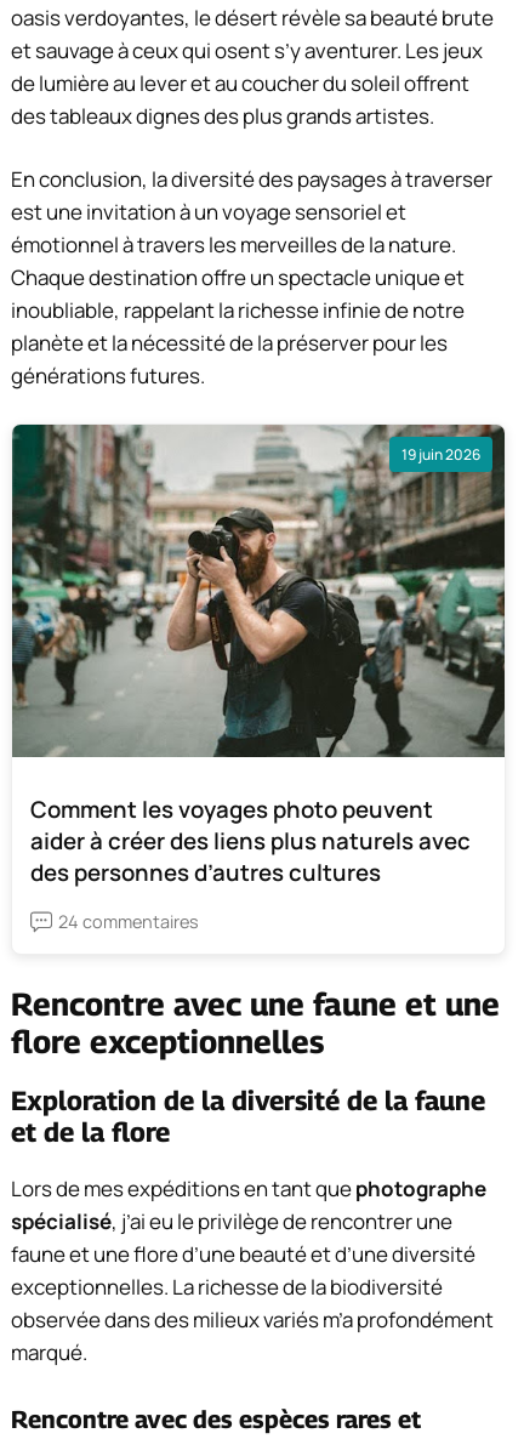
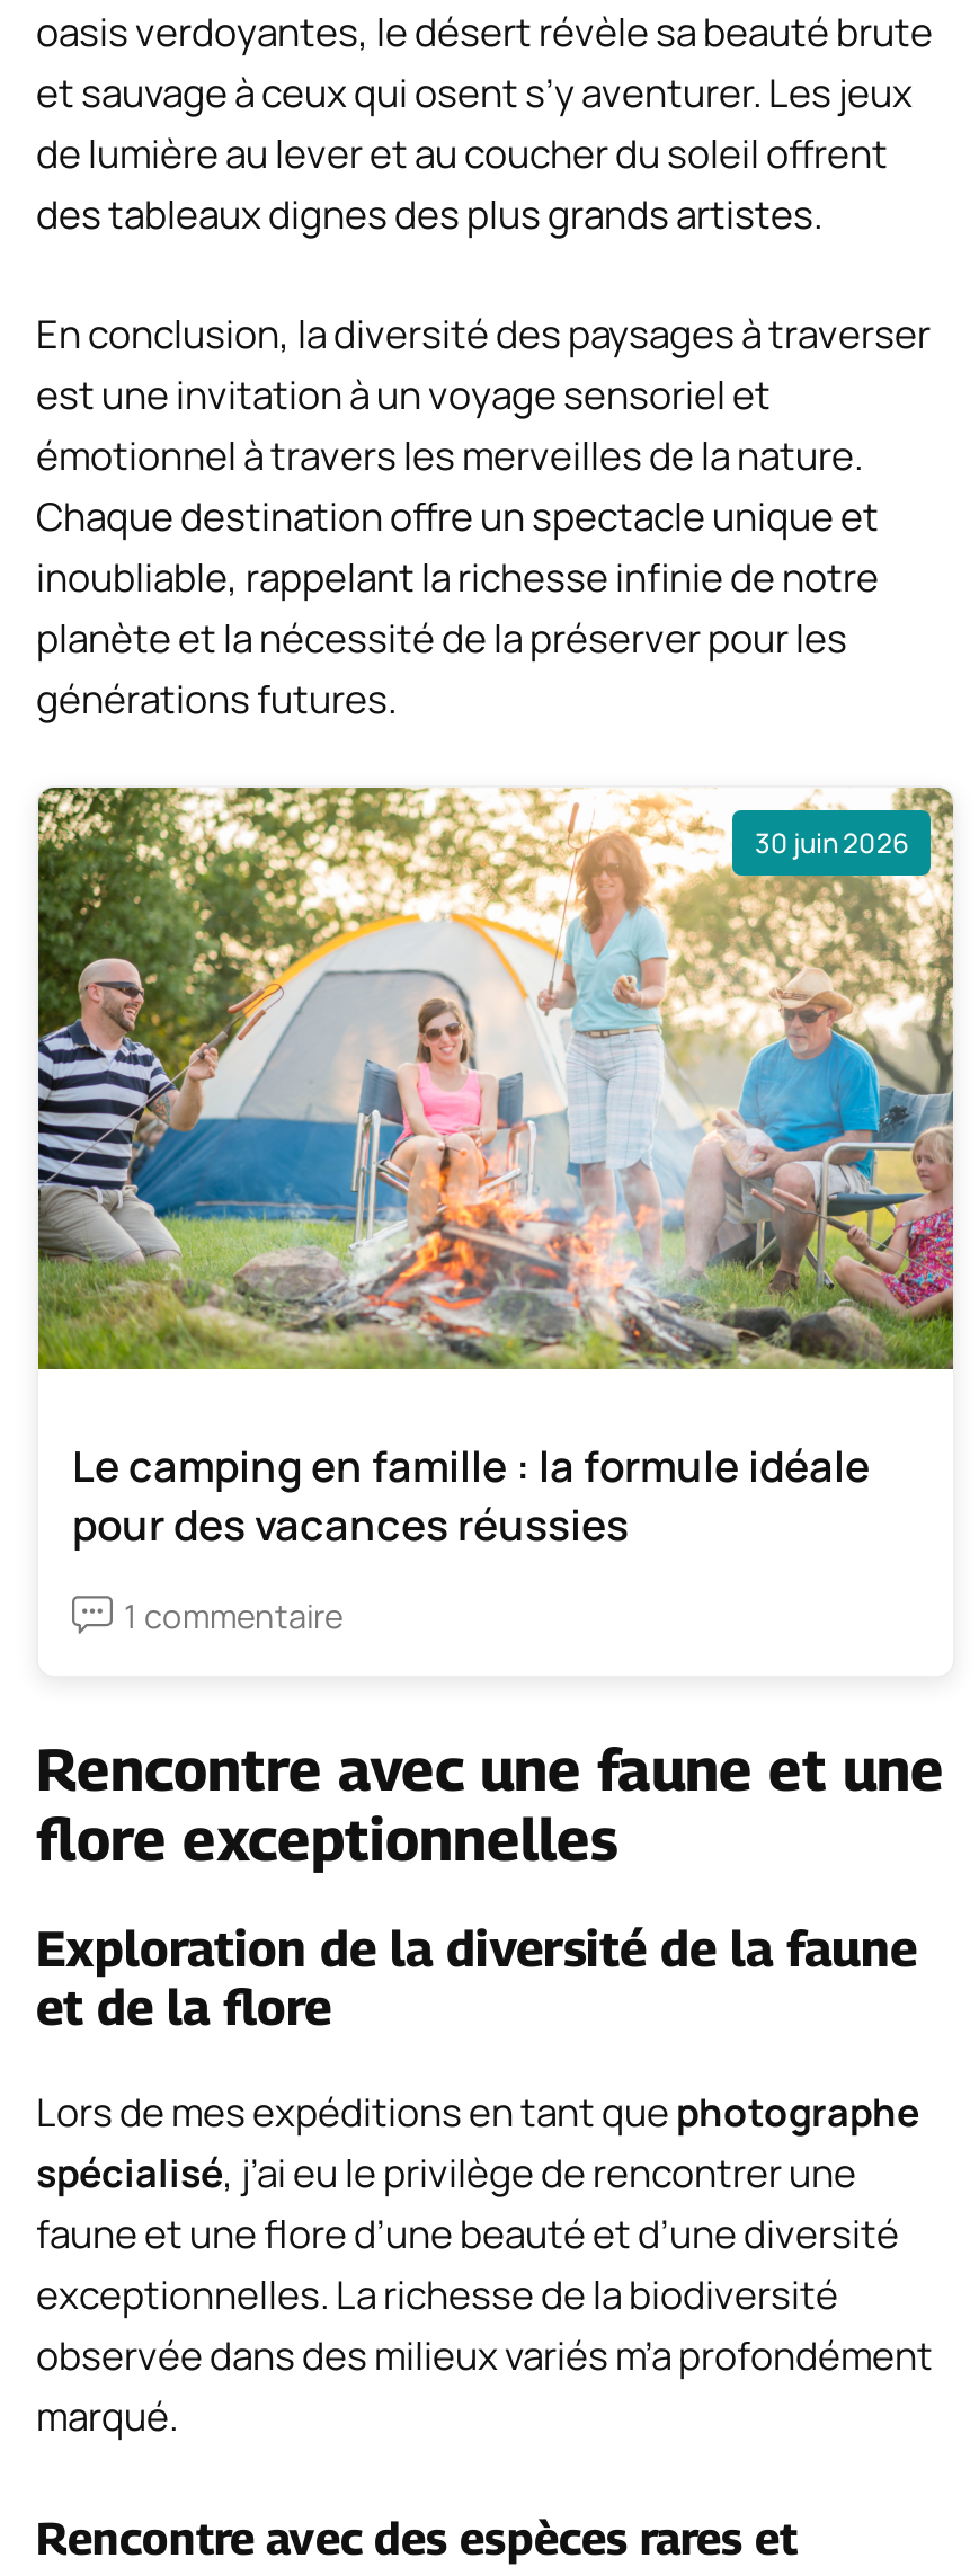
[11,423,506,758] [image] | 19 juin 2026 -> [36,784,955,1373] [image] | 30 juin 2026
[30,794,471,889] Comment les voyages photo peuvent | aider à créer des liens plus naturels avec | des personnes d’autres cultures -> [72,1437,870,1554] Le camping en famille : la formule idéale | pour des vacances réussies
[58,910,199,933] 24 commentaires -> [124,1594,342,1637] 1 commentaire

